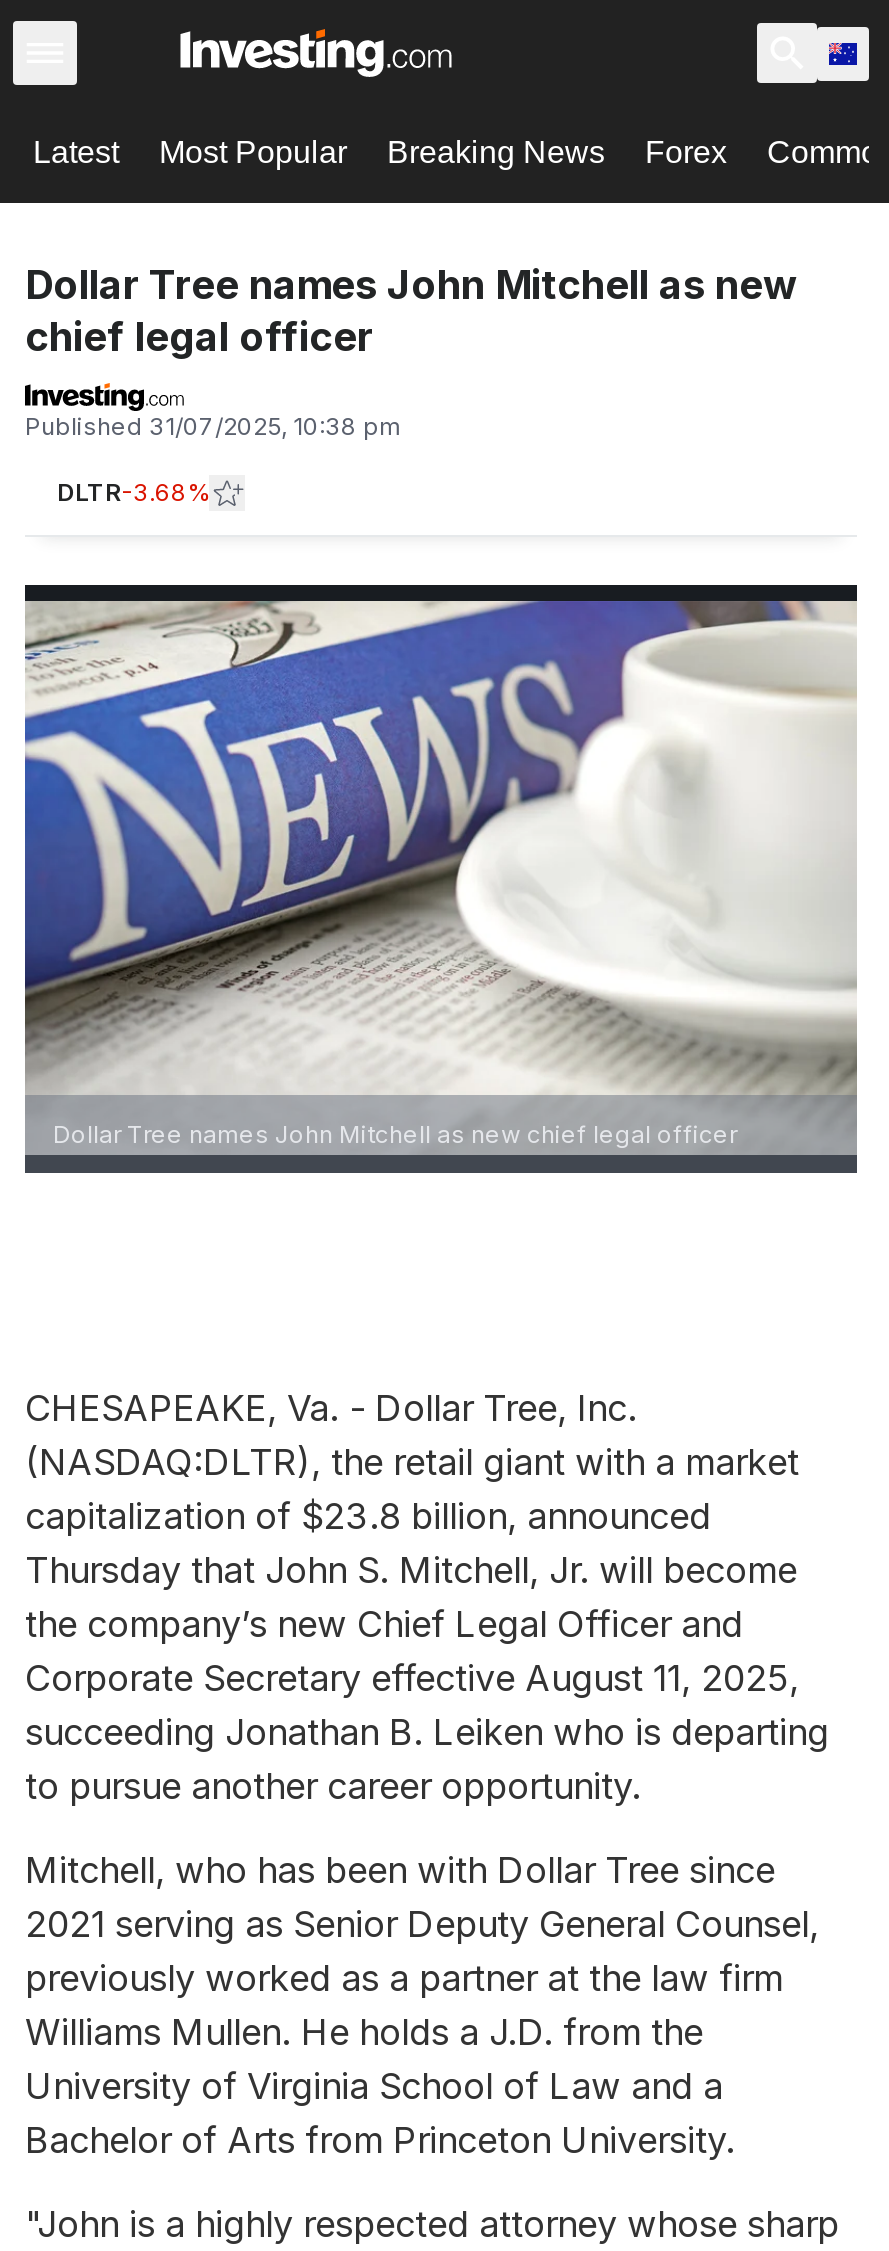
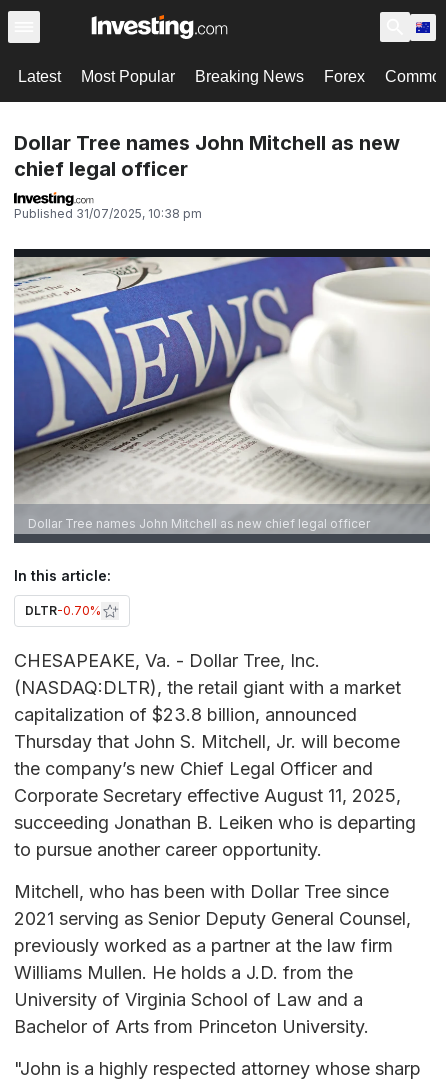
[57,477,209,507] DLTR-3.68% -> none
none -> [14,567,111,618] In this article: | DLTR-0.70%

